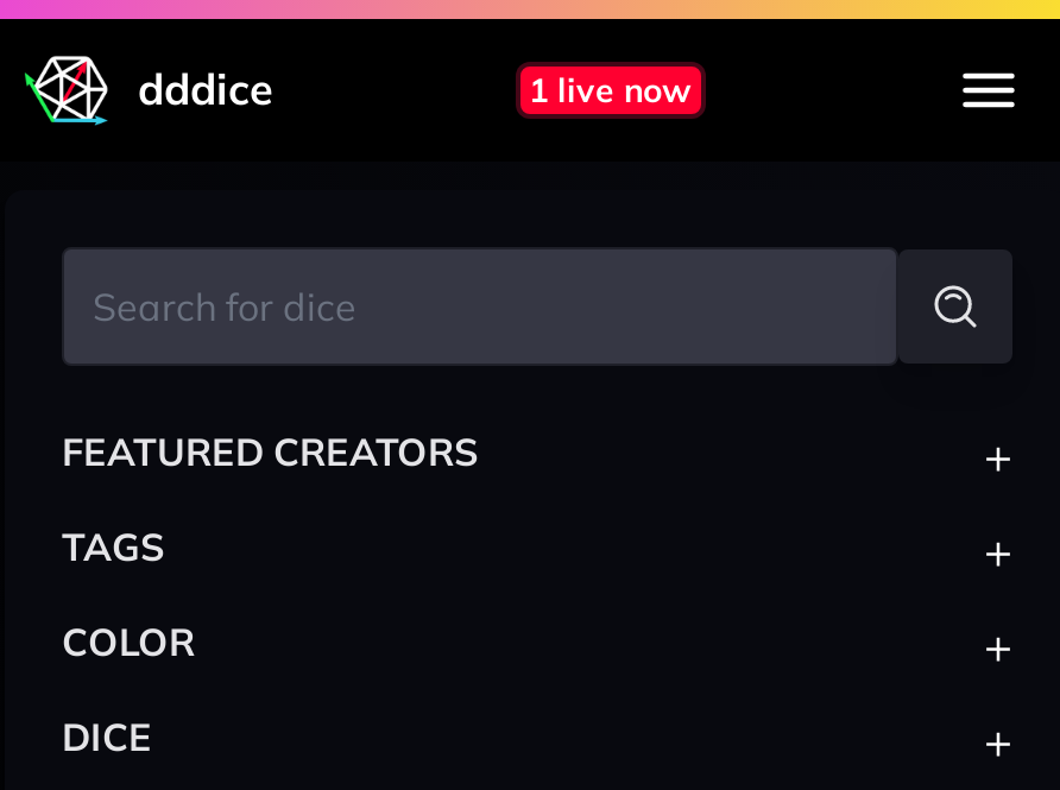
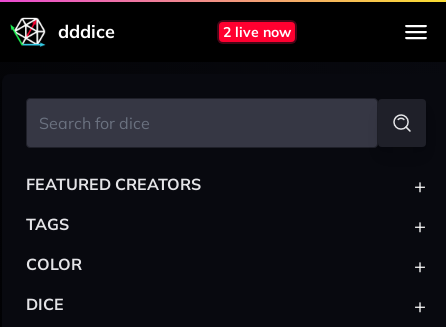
[529,69,690,112] 1 live now -> [222,23,290,41] 2 live now

